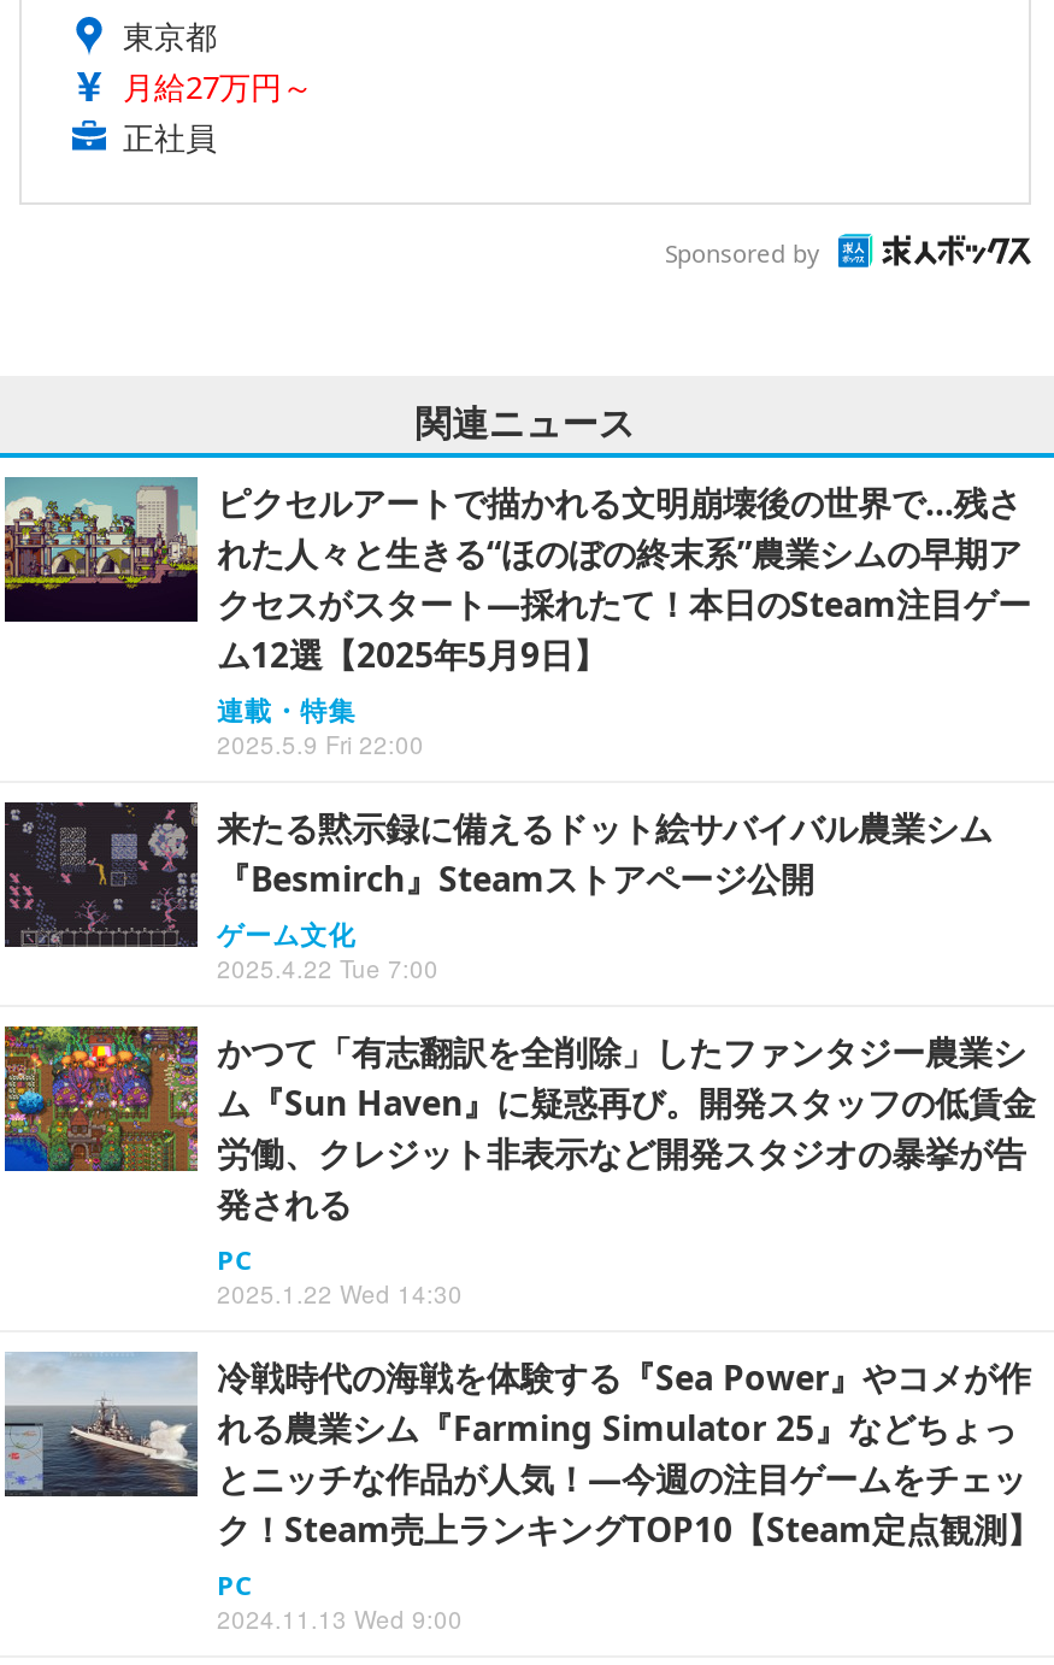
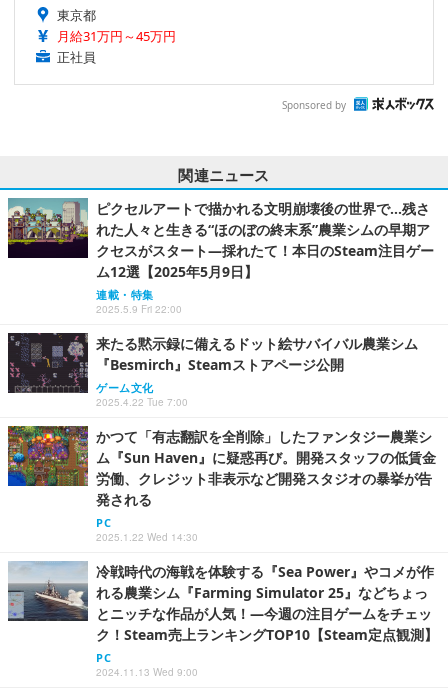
[123,66,313,109] 月給27万円～ -> [57,27,176,45] 月給31万円～45万円

